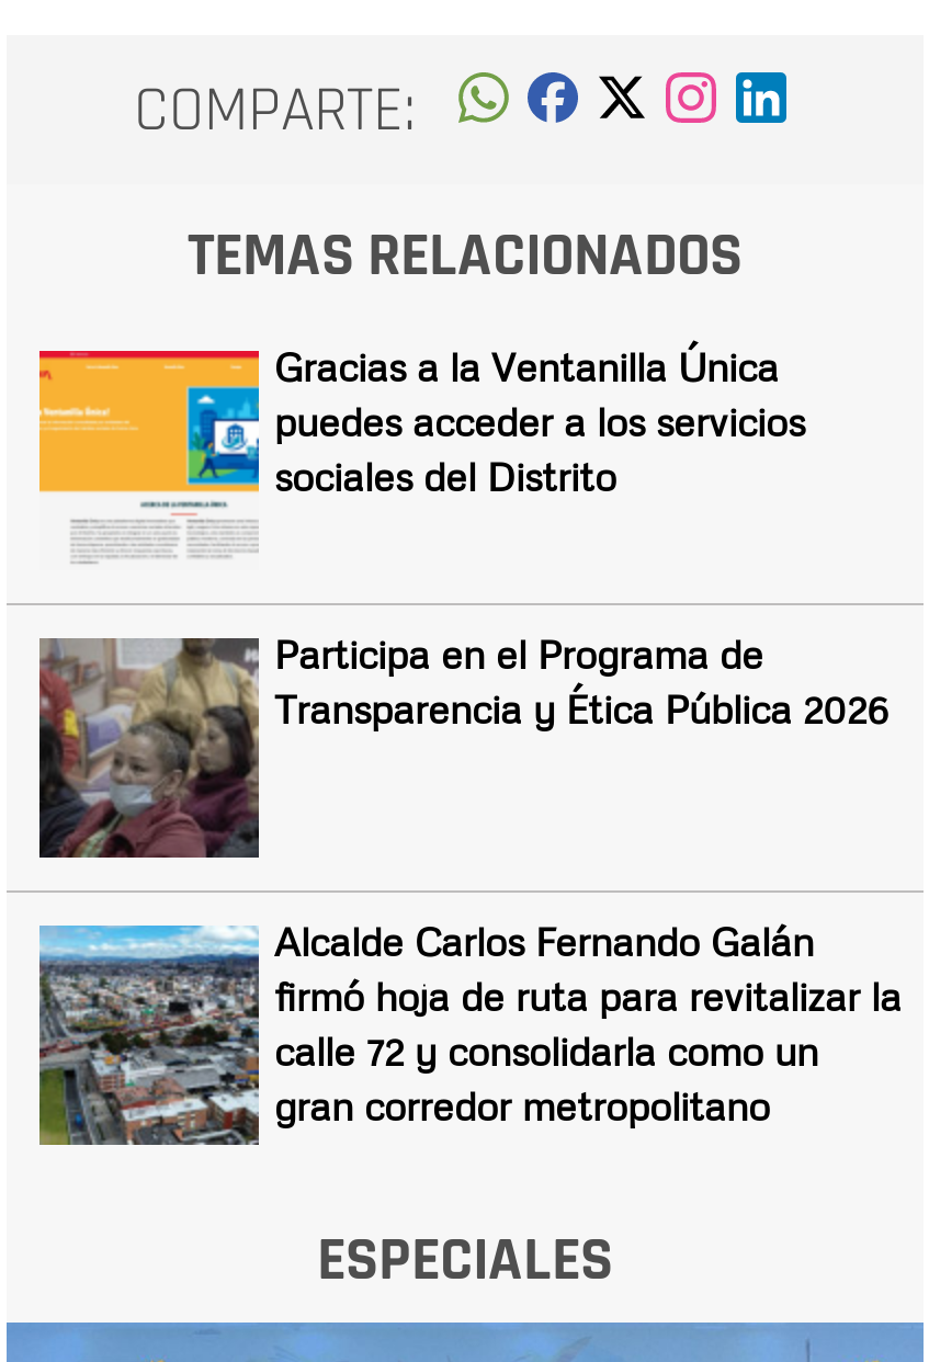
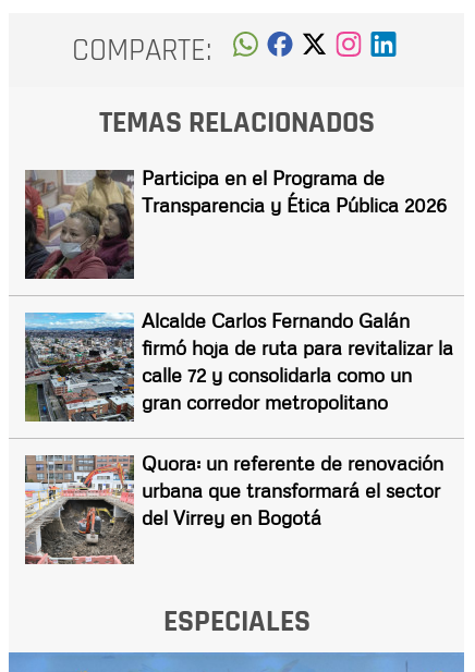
[37,343,805,564] [image] | Gracias a la Ventanilla Única | puedes acceder a los servicios | sociales del Distrito -> none
moved [35,631,902,1131] -> [23,166,453,414]: [image] | Participa en el Programa de | Transparencia y Ética Pública 2026 | Alcalde Carlos Fernando Galán | firmó hoja de ruta para revitalizar la | calle 72 y consolidarla como un | gran corredor metropolitano
none -> [24,451,443,565] [image] | Quora: un referente de renovación | urbana que transformará el sector | del Virrey en Bogotá

